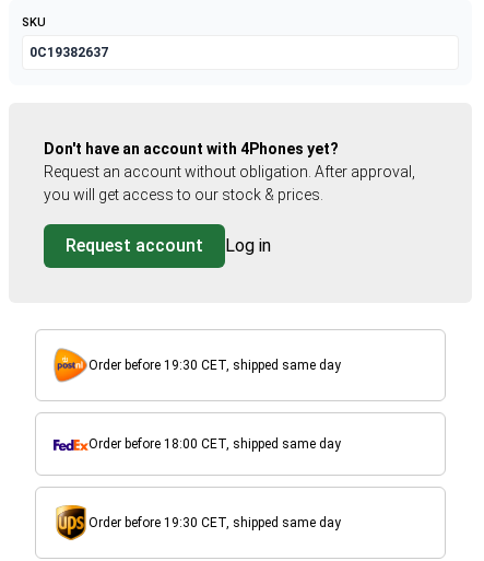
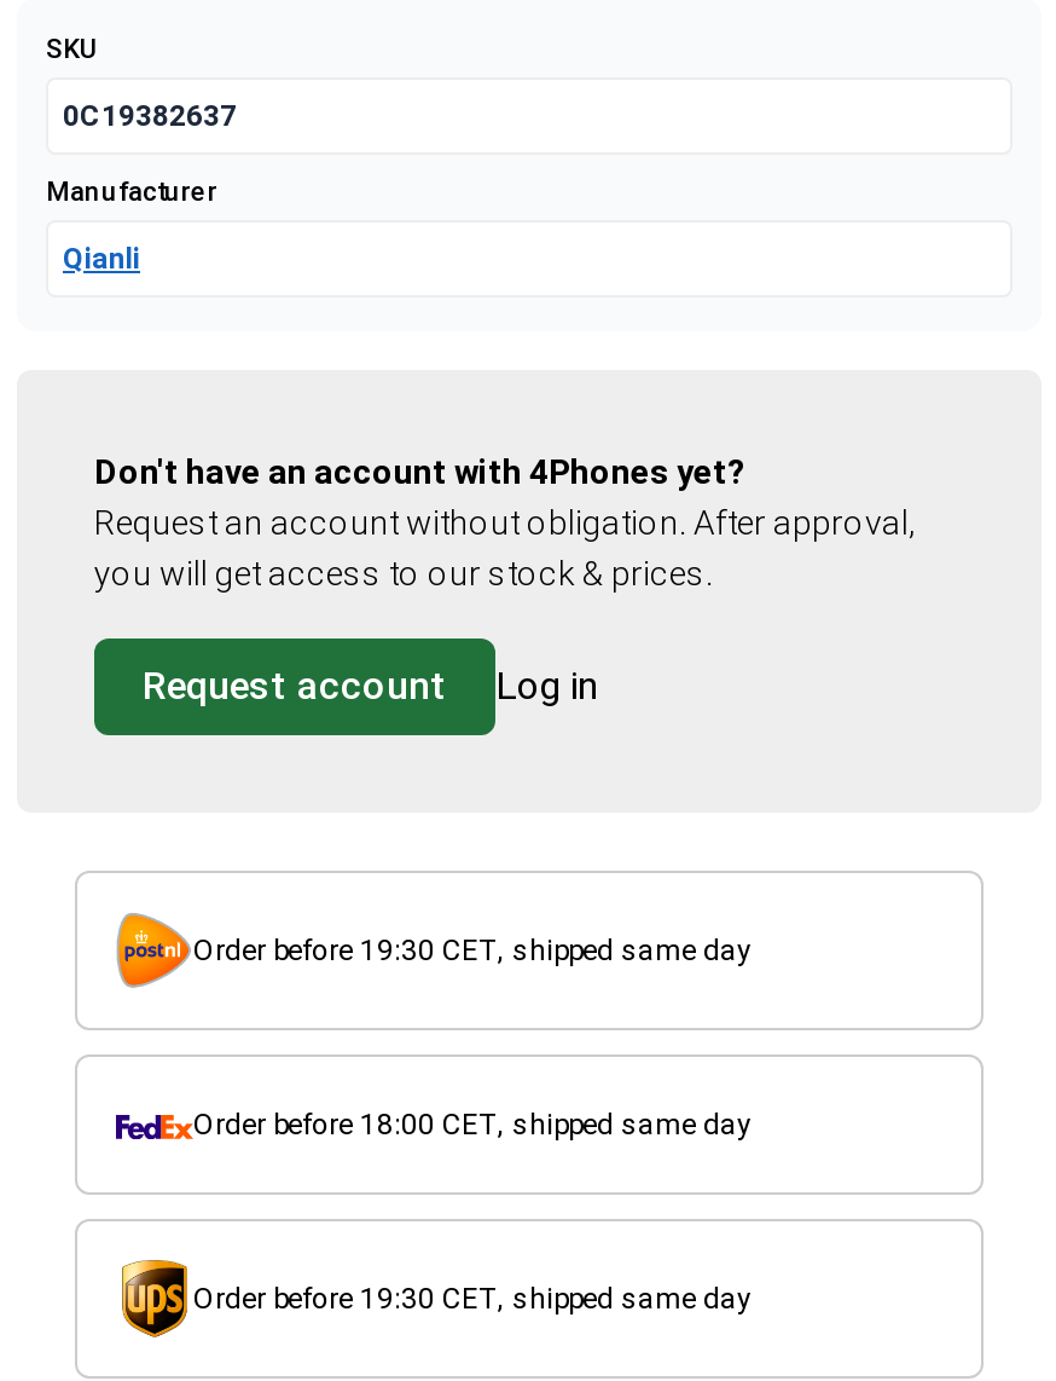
none -> [46,177,217,276] Manufacturer | Qianli

